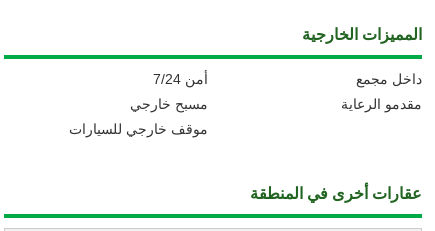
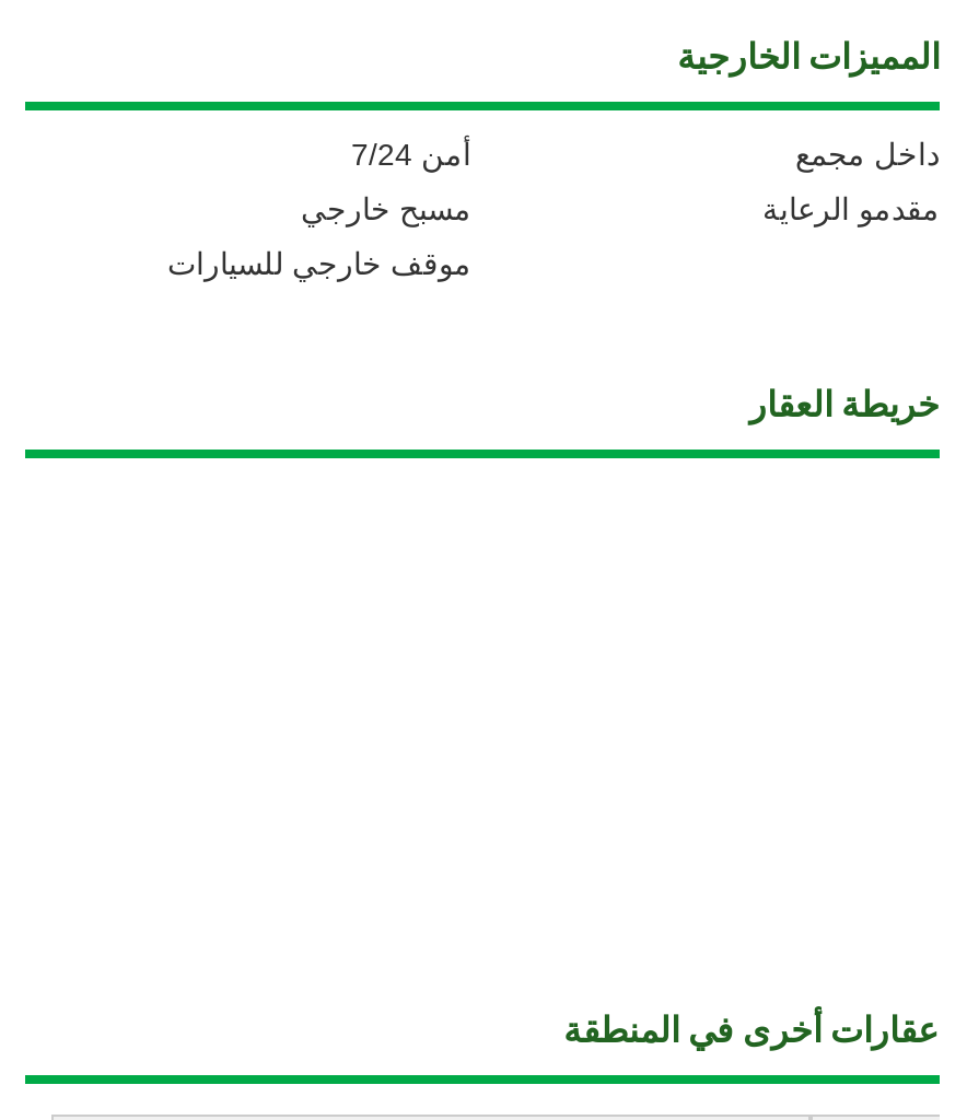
none -> [749,386,940,423] خريطة العقار

